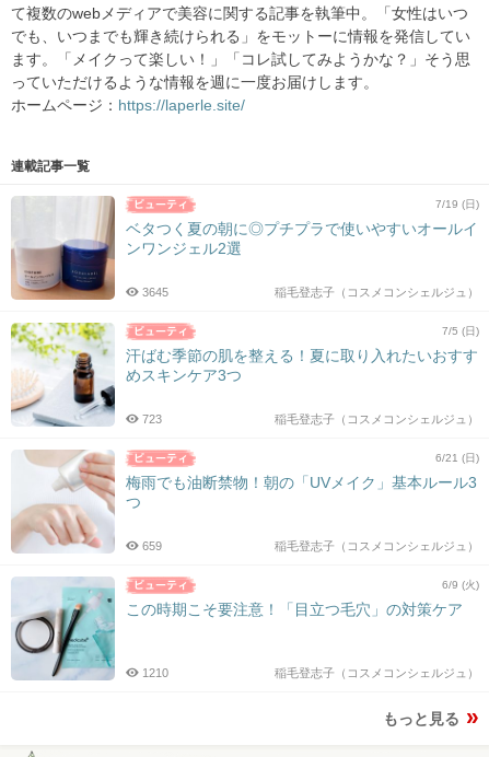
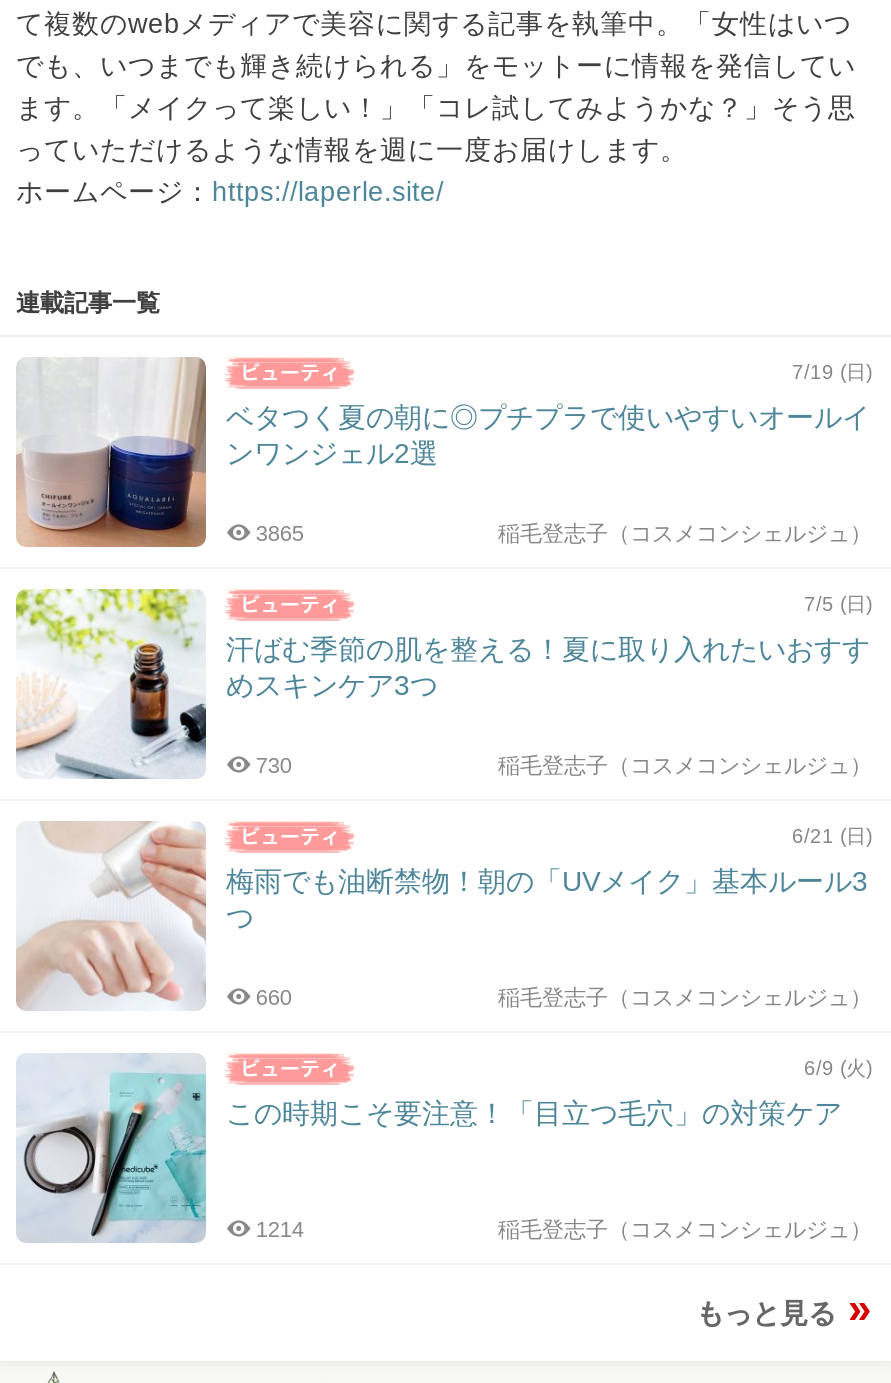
[142,286,168,299] 3645 -> [256,521,304,545] 3865
[142,413,162,426] 723 -> [256,753,292,777] 730
[142,540,162,553] 659 -> [256,985,292,1009] 660
[142,666,168,680] 1210 -> [256,1217,304,1241] 1214

